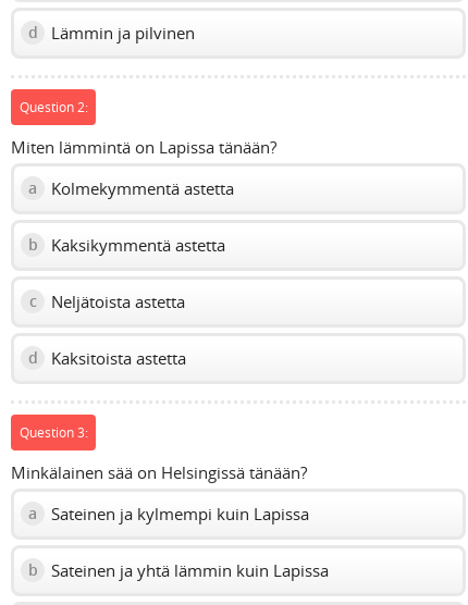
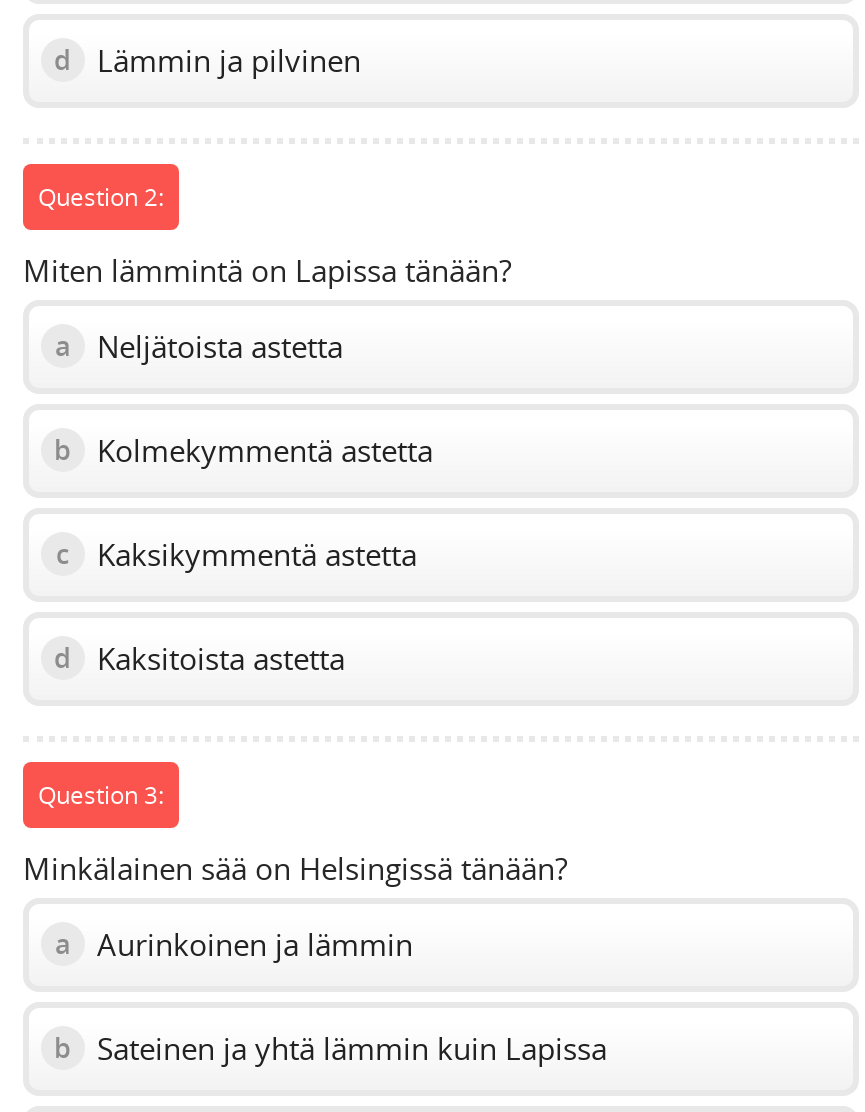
[28,177,234,199] a Kolmekymmentä astetta -> [55,325,343,365] a Neljätoista astetta
[28,233,225,255] b Kaksikymmentä astetta -> [54,429,433,469] b Kolmekymmentä astetta
[29,290,185,312] c Neljätoista astetta -> [56,533,417,573] c Kaksikymmentä astetta
[28,502,309,524] a Sateinen ja kylmempi kuin Lapissa -> [55,923,413,963] a Aurinkoinen ja lämmin

